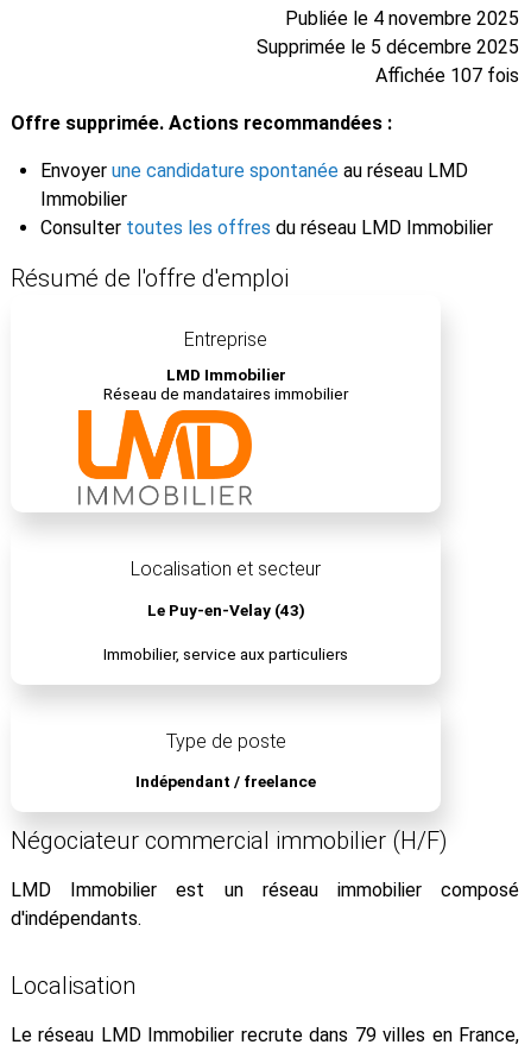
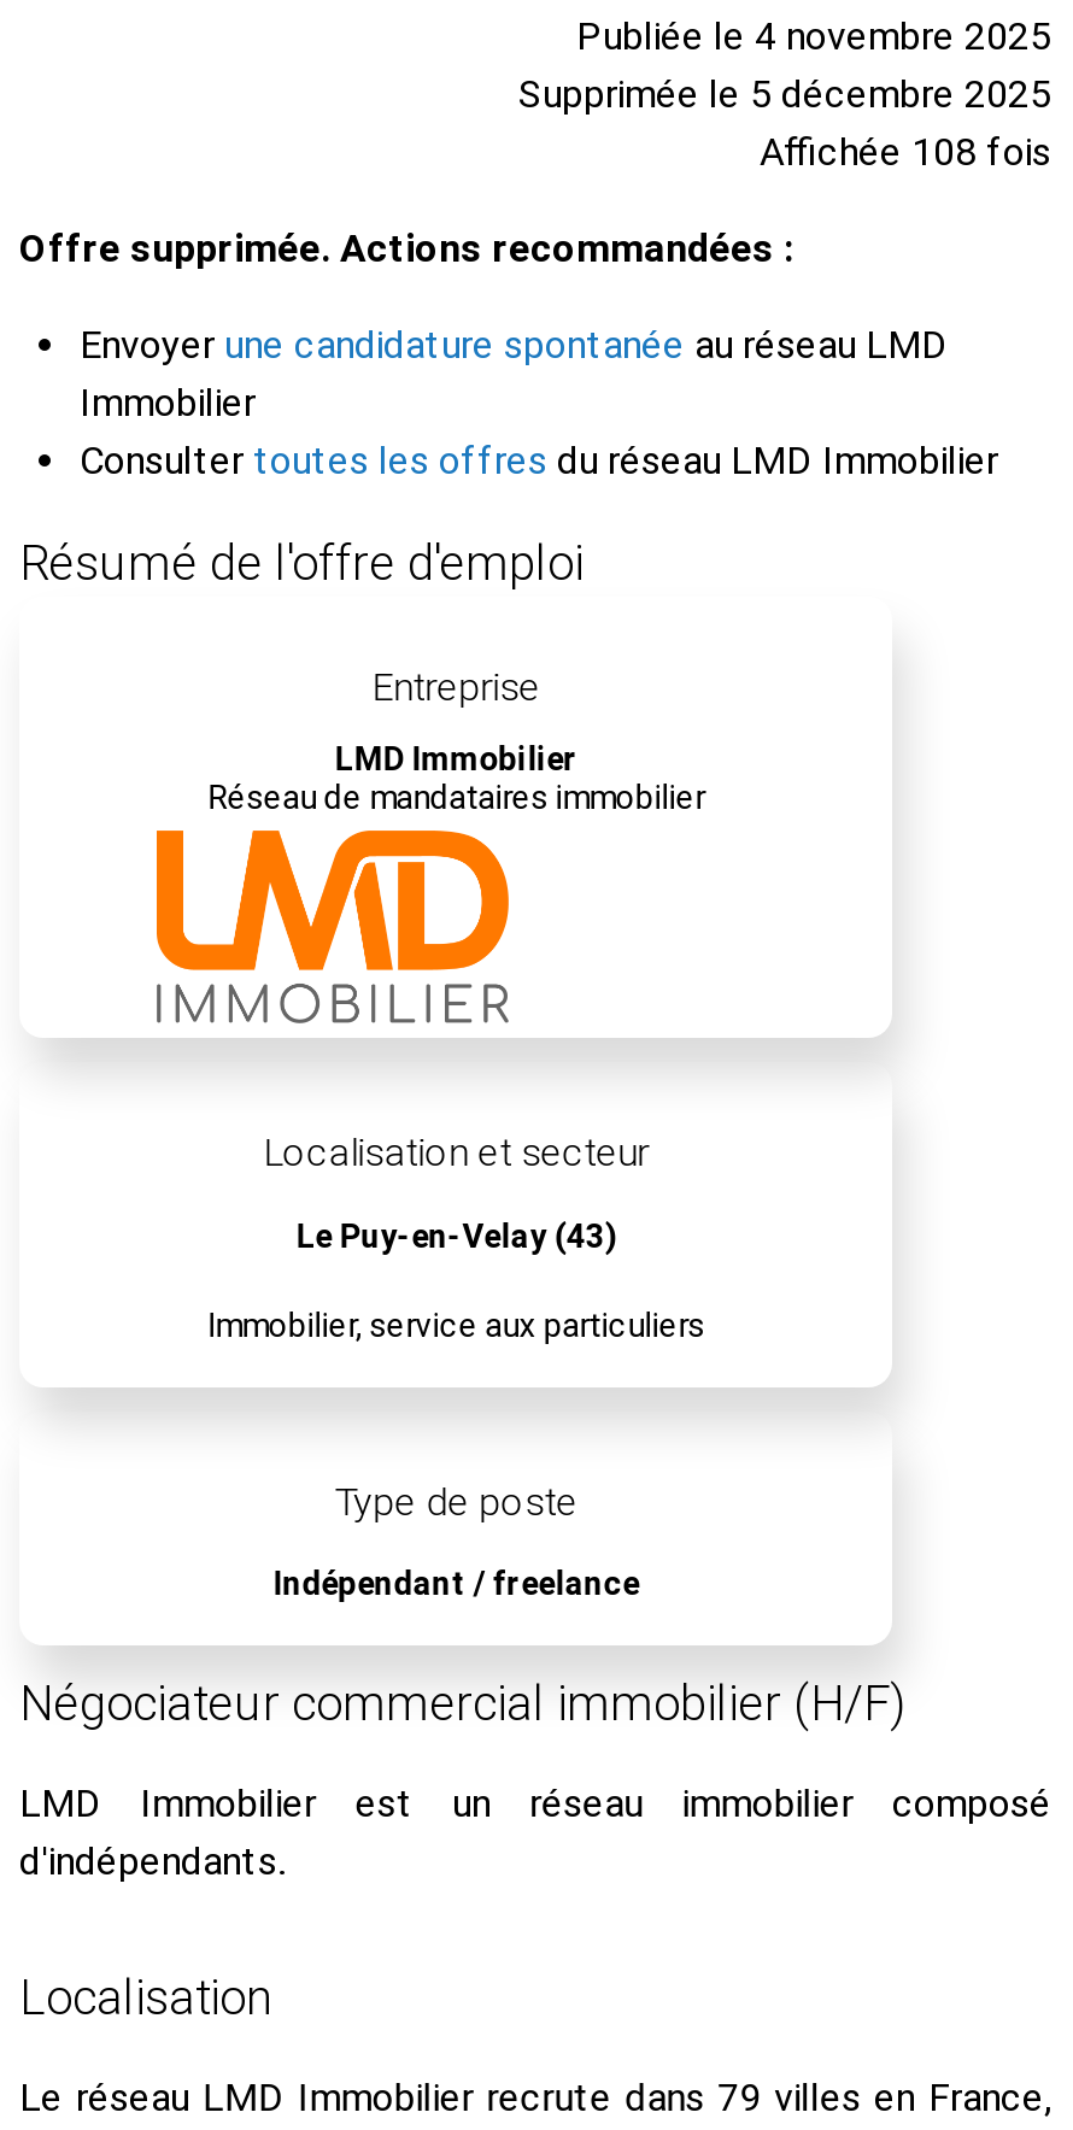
[375,64,519,86] Affichée 107 fois -> [760,128,1051,174] Affichée 108 fois

